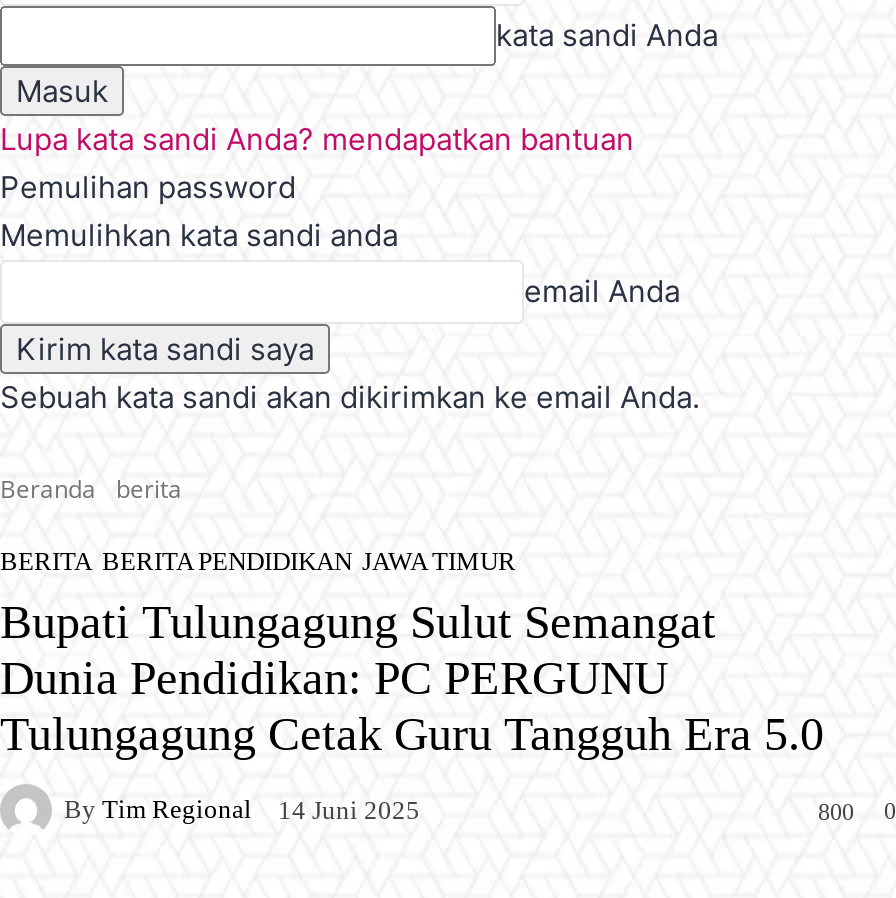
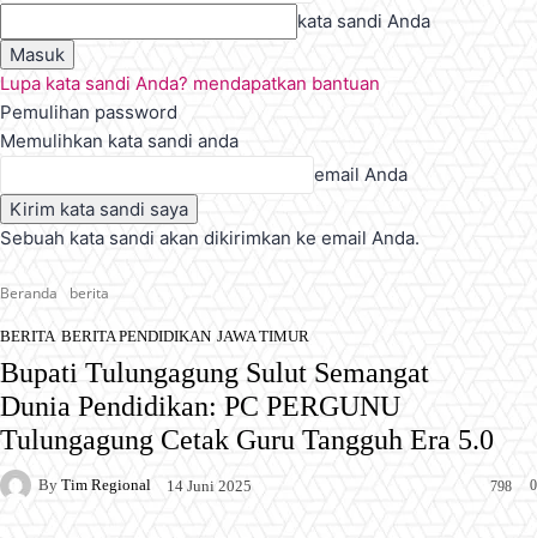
[818,796,896,825] 800 0 -> [490,477,537,494] 798 0

